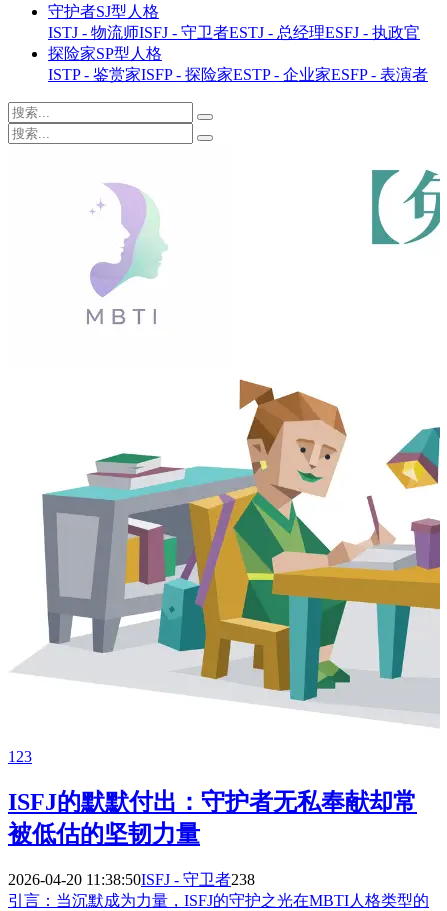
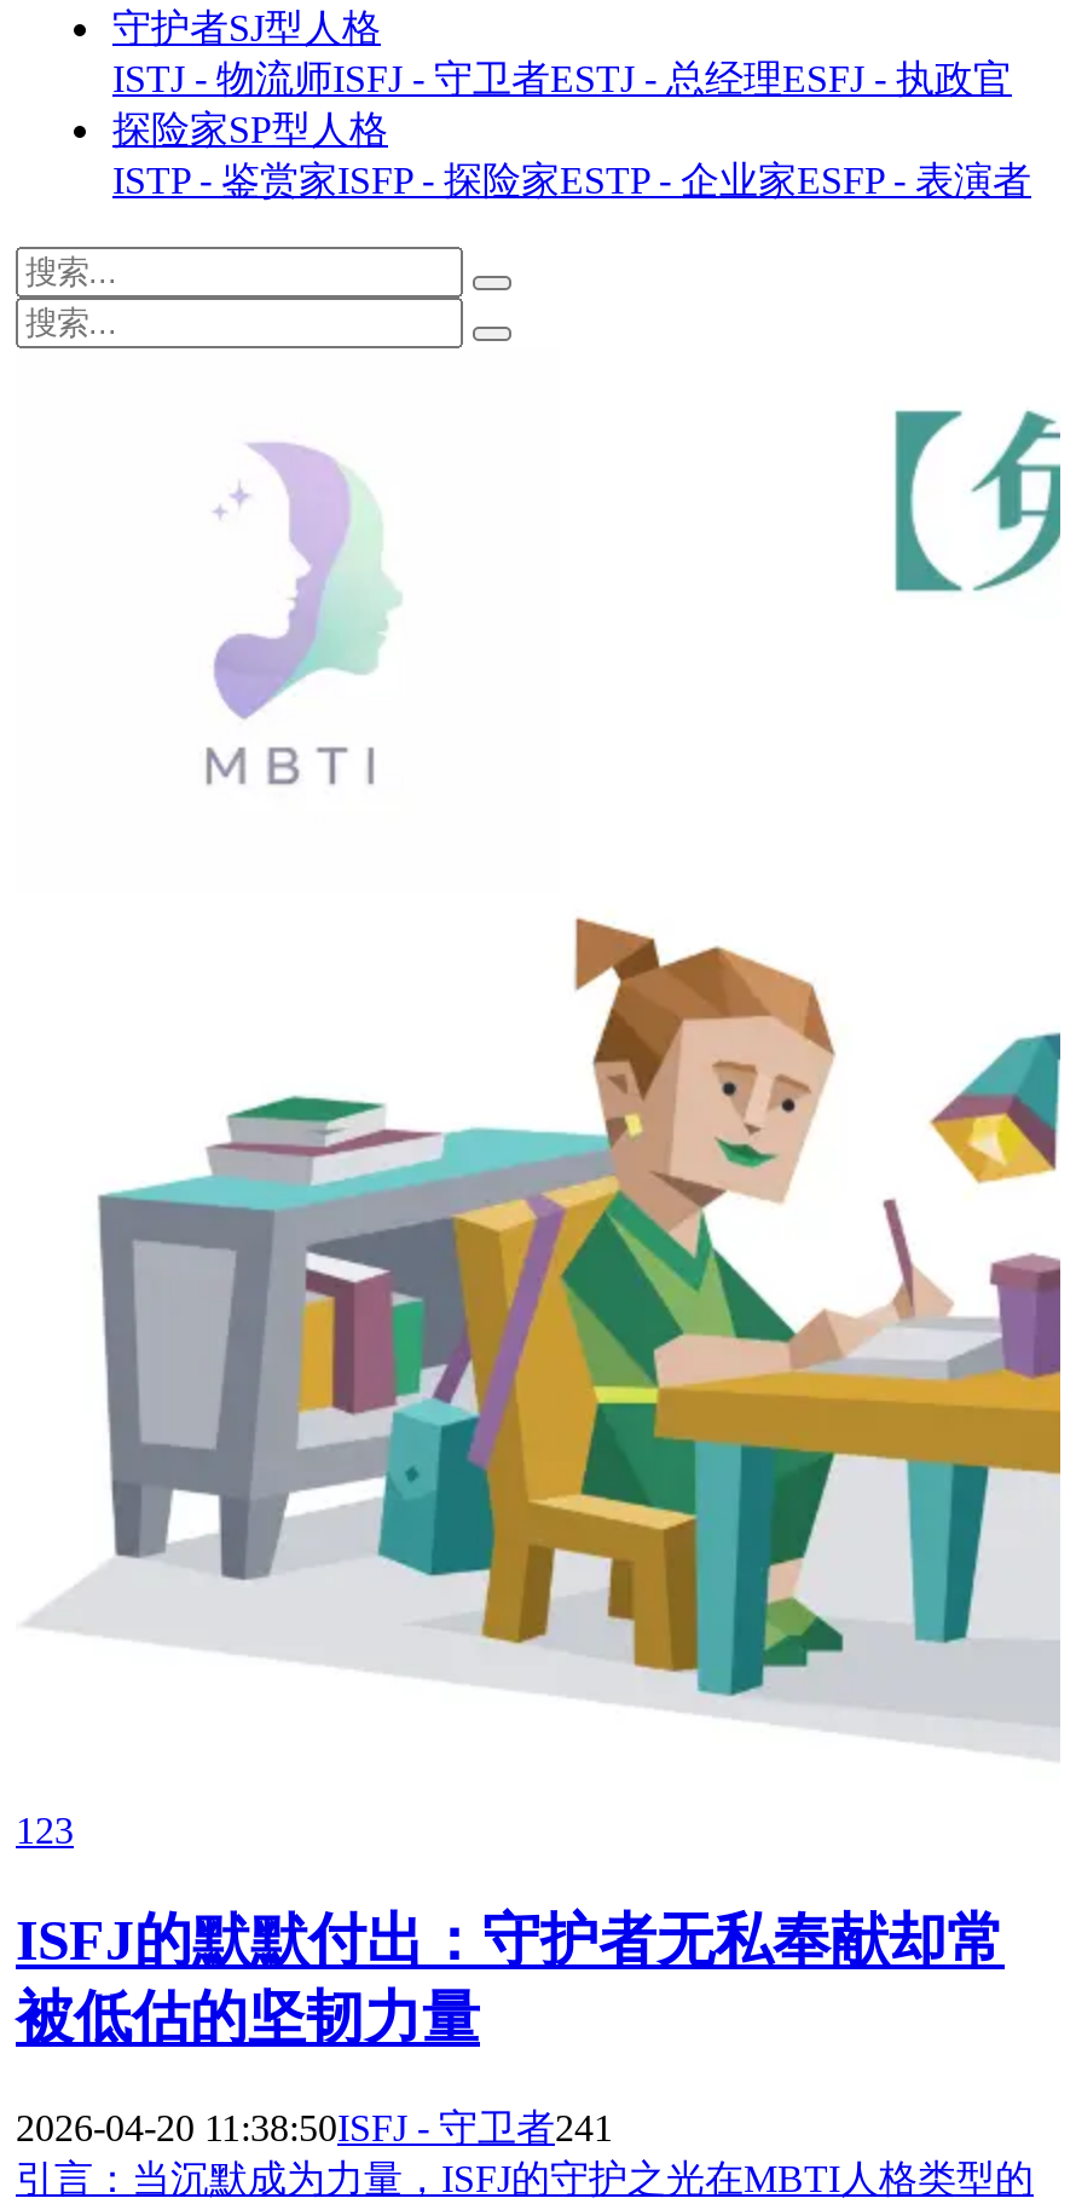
[8,871,255,888] 2026-04-20 11:38:50ISFJ - 守卫者238 -> [16,2107,613,2148] 2026-04-20 11:38:50ISFJ - 守卫者241

